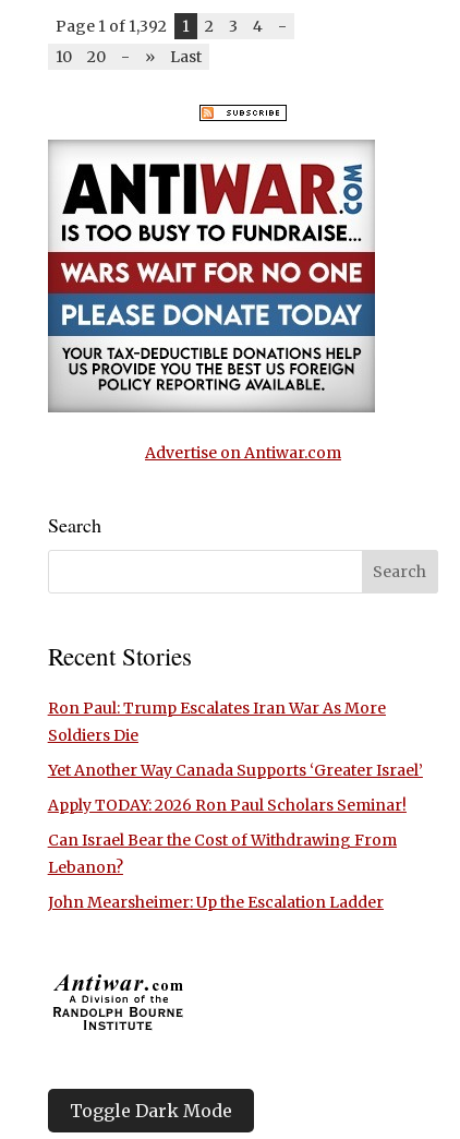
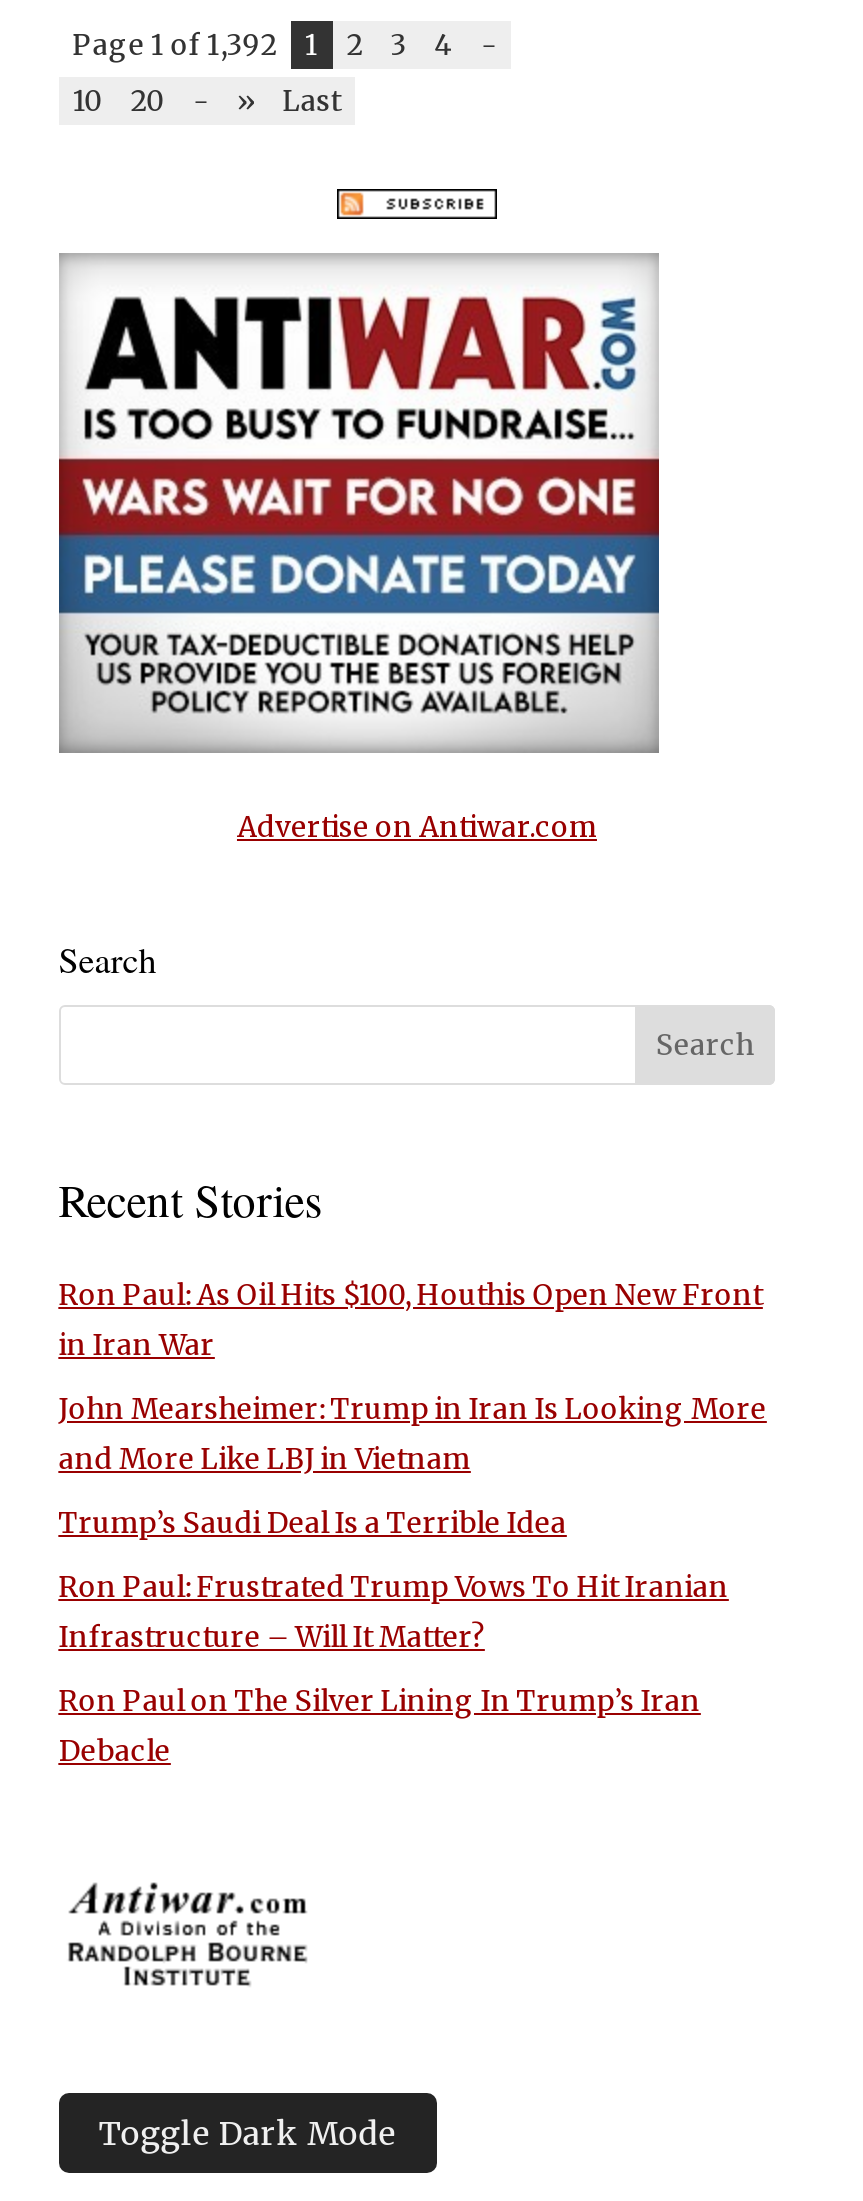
[48,699,386,745] Ron Paul: Trump Escalates Iran War As More | Soldiers Die -> [59,1278,763,1364] Ron Paul: As Oil Hits $100, Houthis Open New Front | in Iran War
[48,761,423,780] Yet Another Way Canada Supports ‘Greater Israel’ -> [59,1392,767,1478] John Mearsheimer: Trump in Iran Is Looking More | and More Like LBJ in Vietnam
[48,796,406,815] Apply TODAY: 2026 Ron Paul Scholars Seminar! -> [59,1506,567,1542] Trump’s Saudi Deal Is a Terrible Idea
[48,831,397,877] Can Israel Bear the Cost of Withdrawing From | Lebanon? -> [59,1570,729,1656] Ron Paul: Frustrated Trump Vows To Hit Iranian | Infrastructure – Will It Matter?
[48,893,383,912] John Mearsheimer: Up the Escalation Ladder -> [59,1684,701,1770] Ron Paul on The Silver Lining In Trump’s Iran | Debacle

